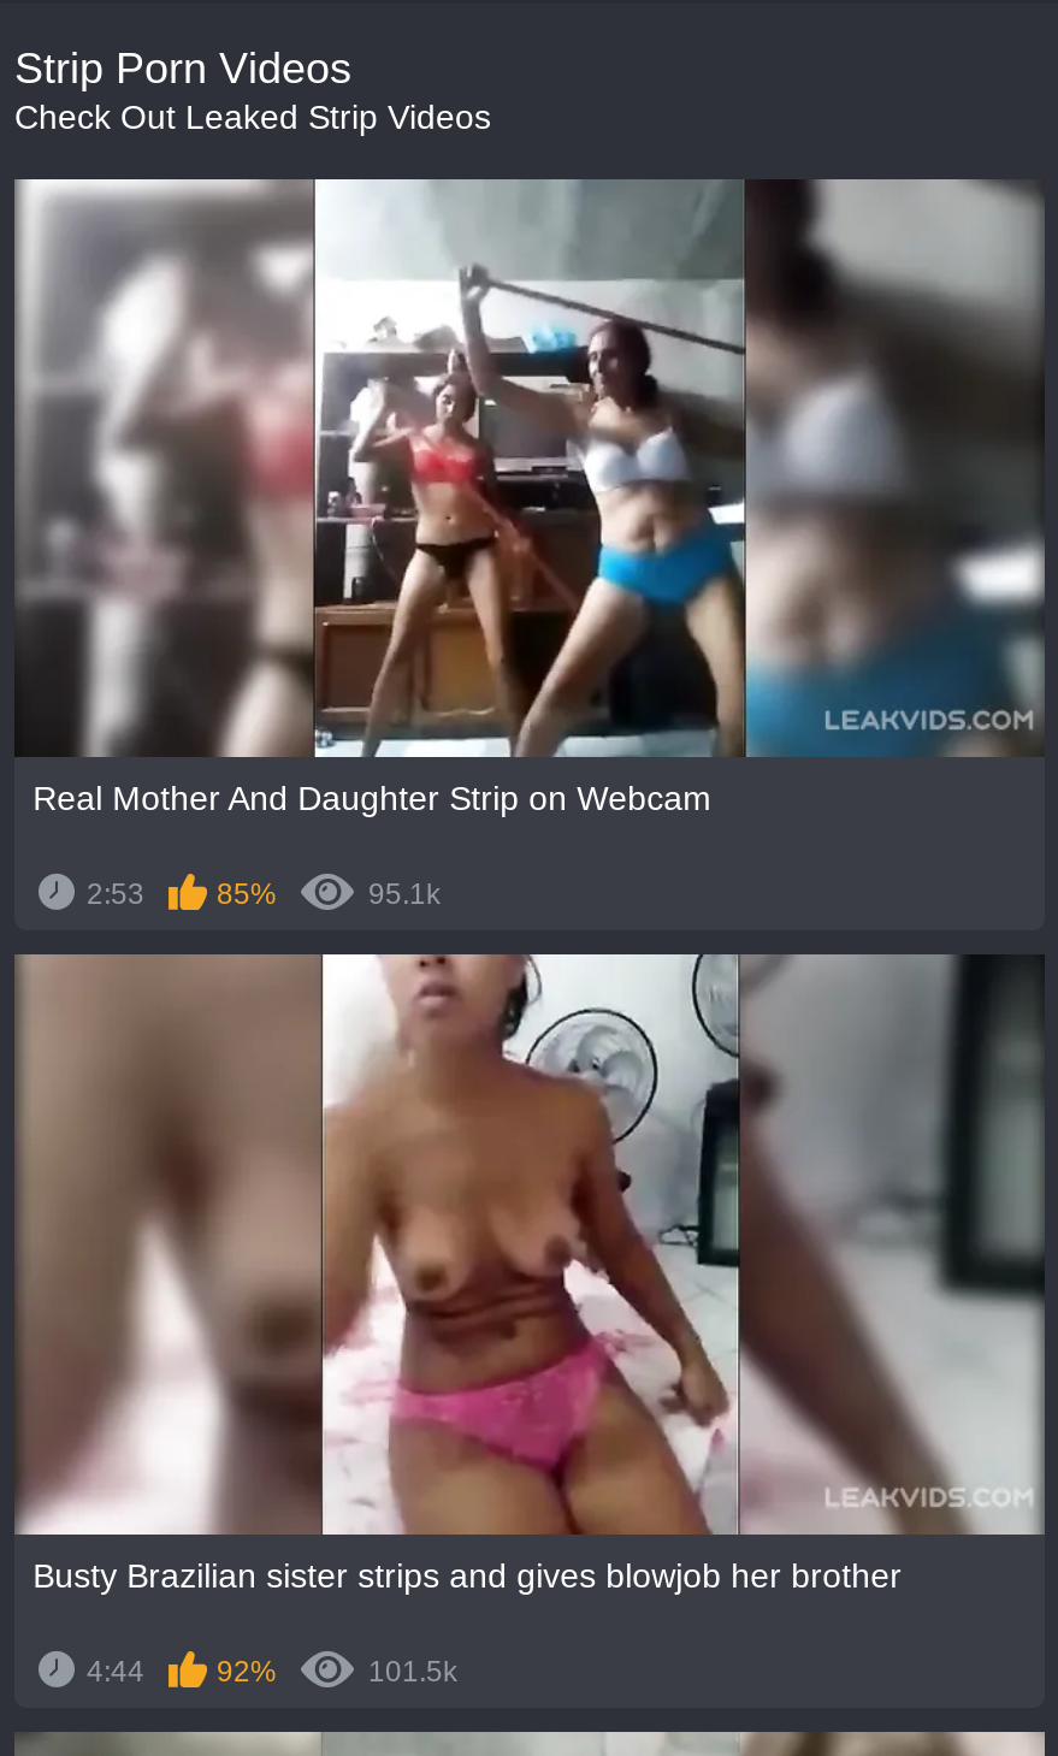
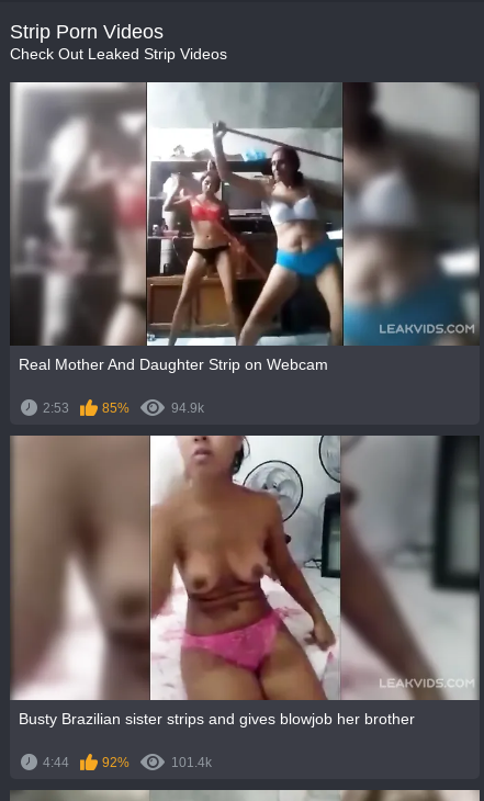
[368,878,441,912] 95.1k -> [171,401,204,416] 94.9k
[368,1655,457,1689] 101.5k -> [171,755,212,770] 101.4k

